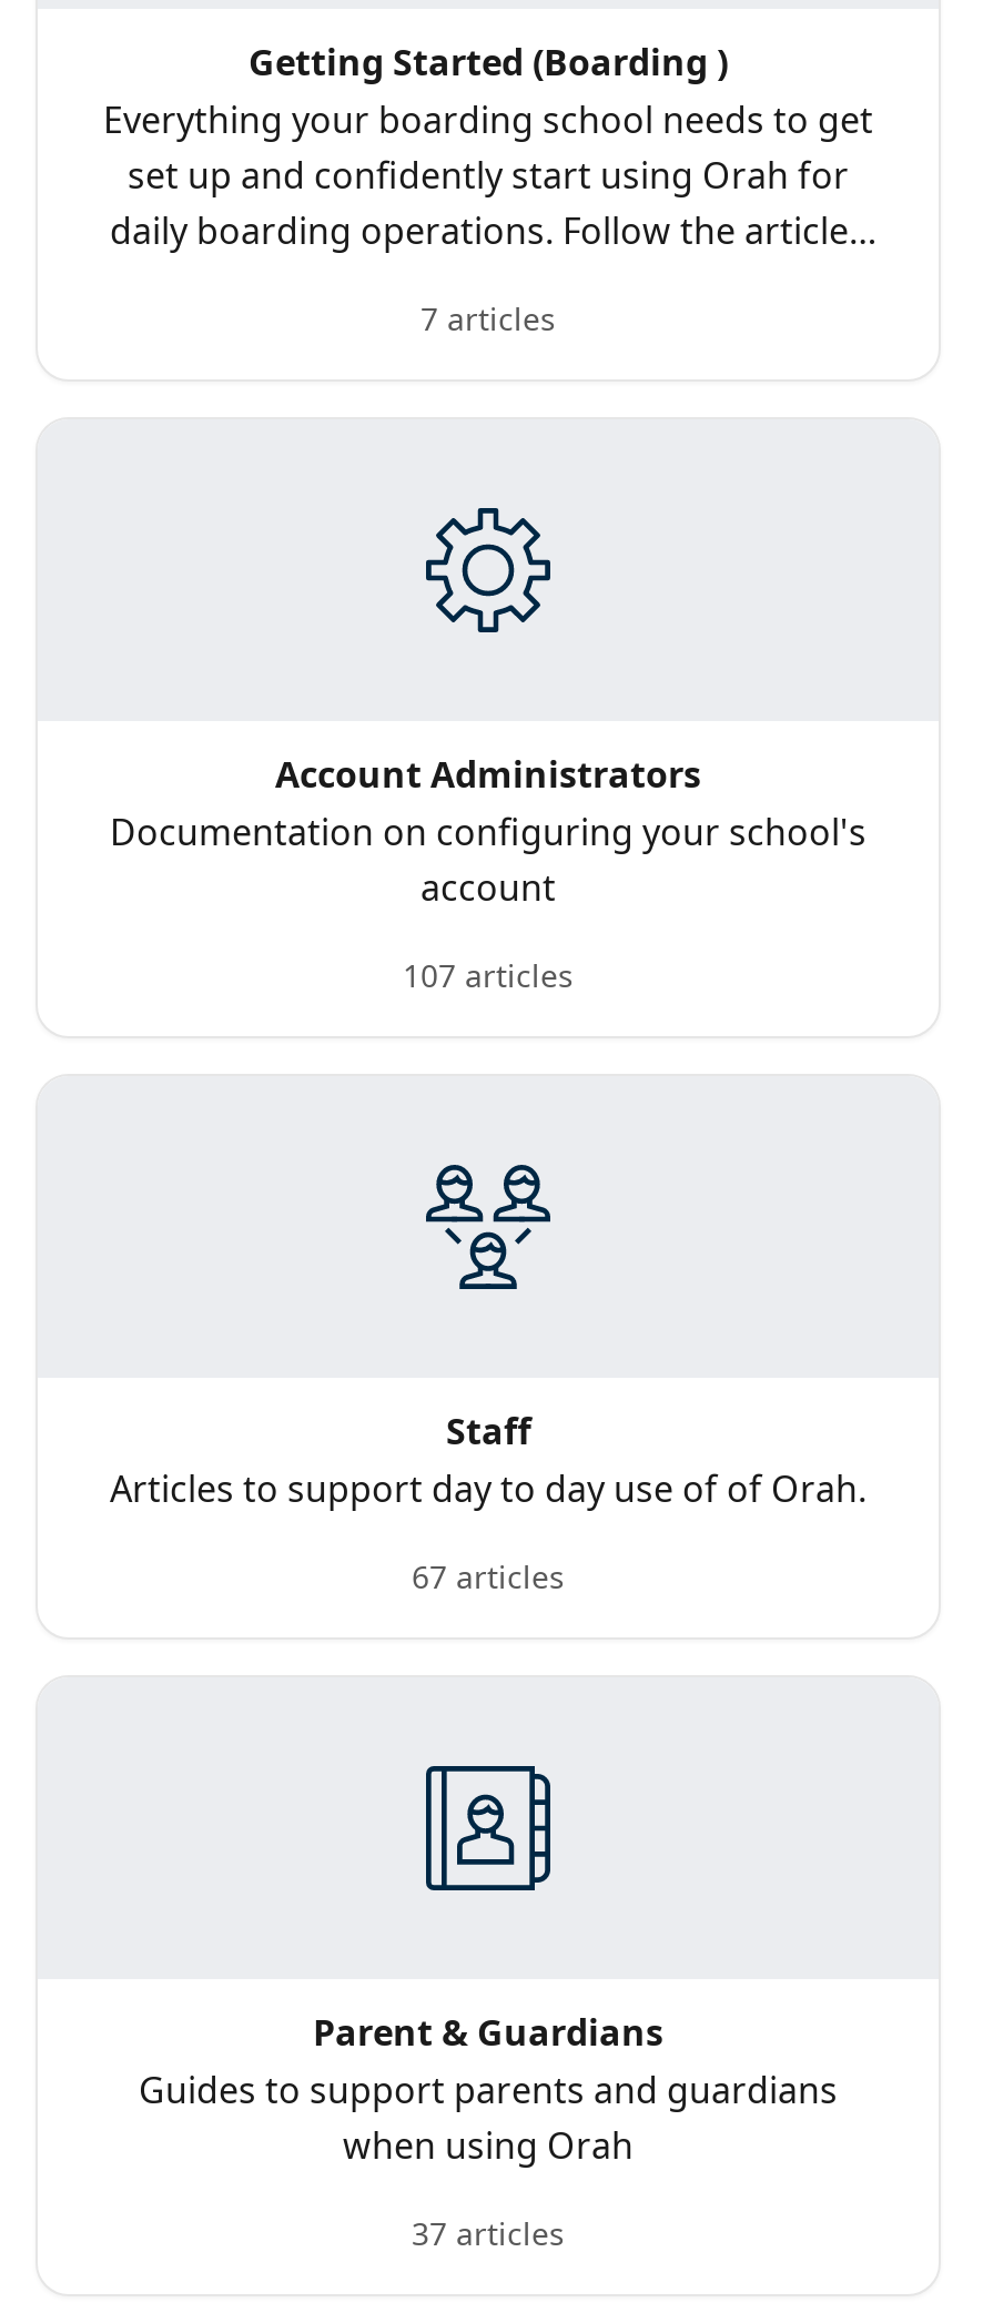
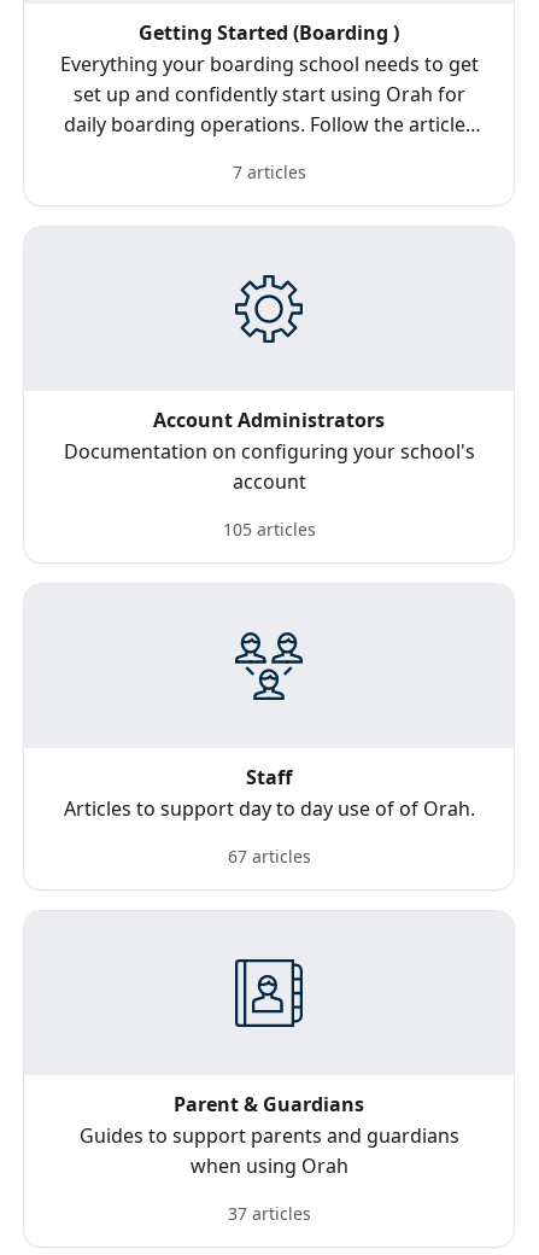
[403,954,574,996] 107 articles -> [222,518,315,541] 105 articles

